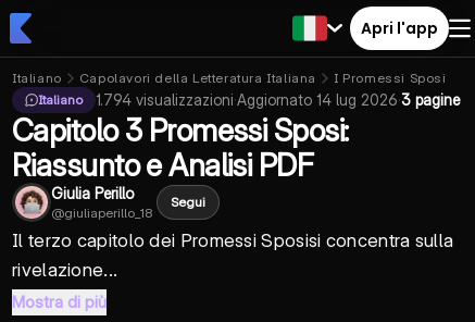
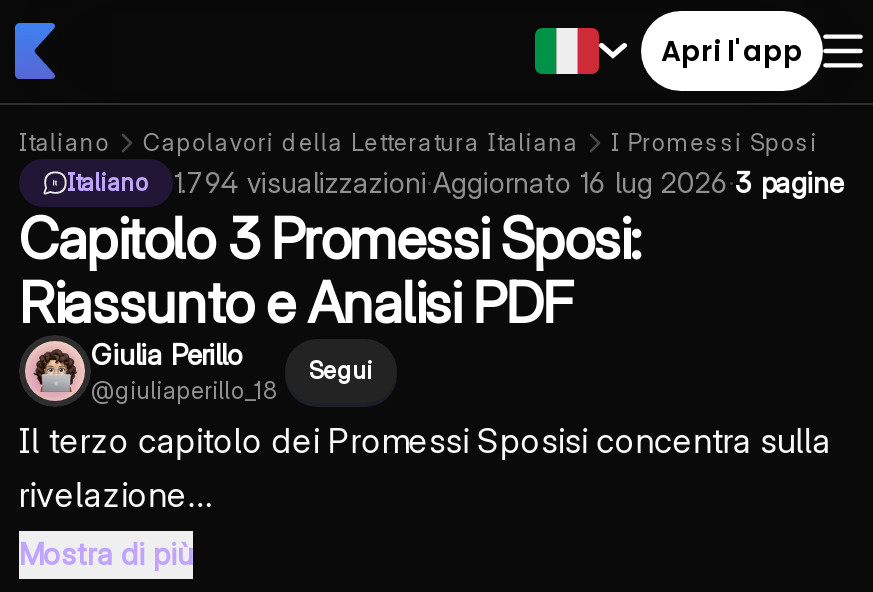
[96,90,460,109] 1.794 visualizzazioni · Aggiornato 14 lug 2026 · 3 pagine -> [173,165,843,199] 1.794 visualizzazioni · Aggiornato 16 lug 2026 · 3 pagine

